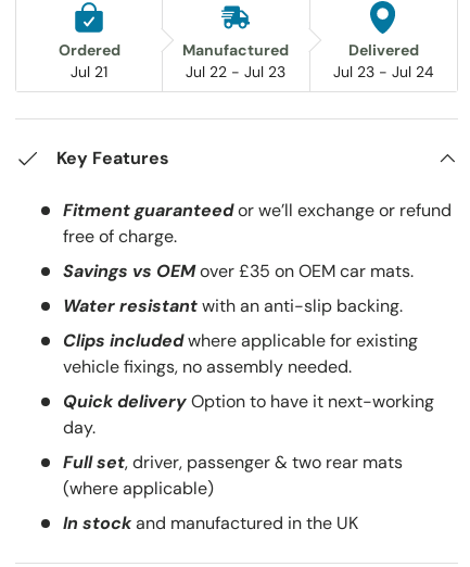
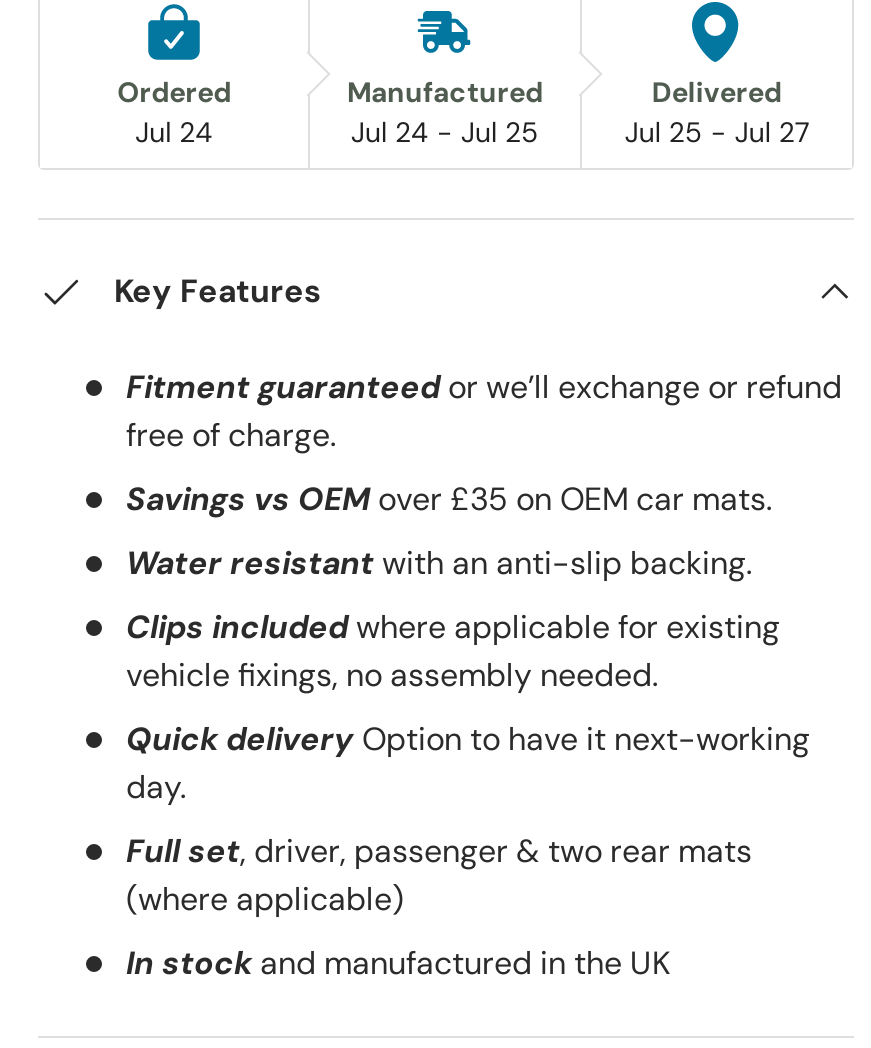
[71,61,108,81] Jul 21 -> [135,113,213,149] Jul 24
[186,61,286,81] Jul 22 - Jul 23 -> [351,113,539,149] Jul 24 - Jul 25
[333,61,434,81] Jul 23 - Jul 24 -> [625,113,809,149] Jul 25 - Jul 27

